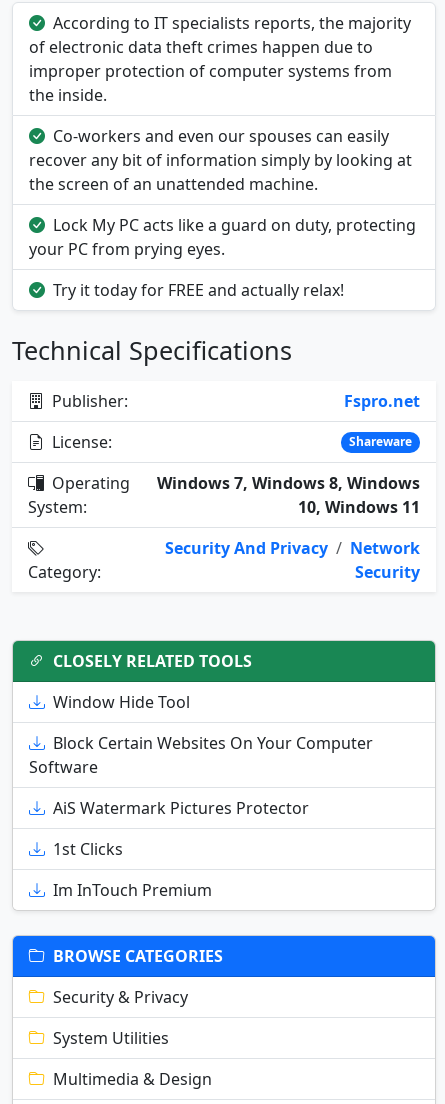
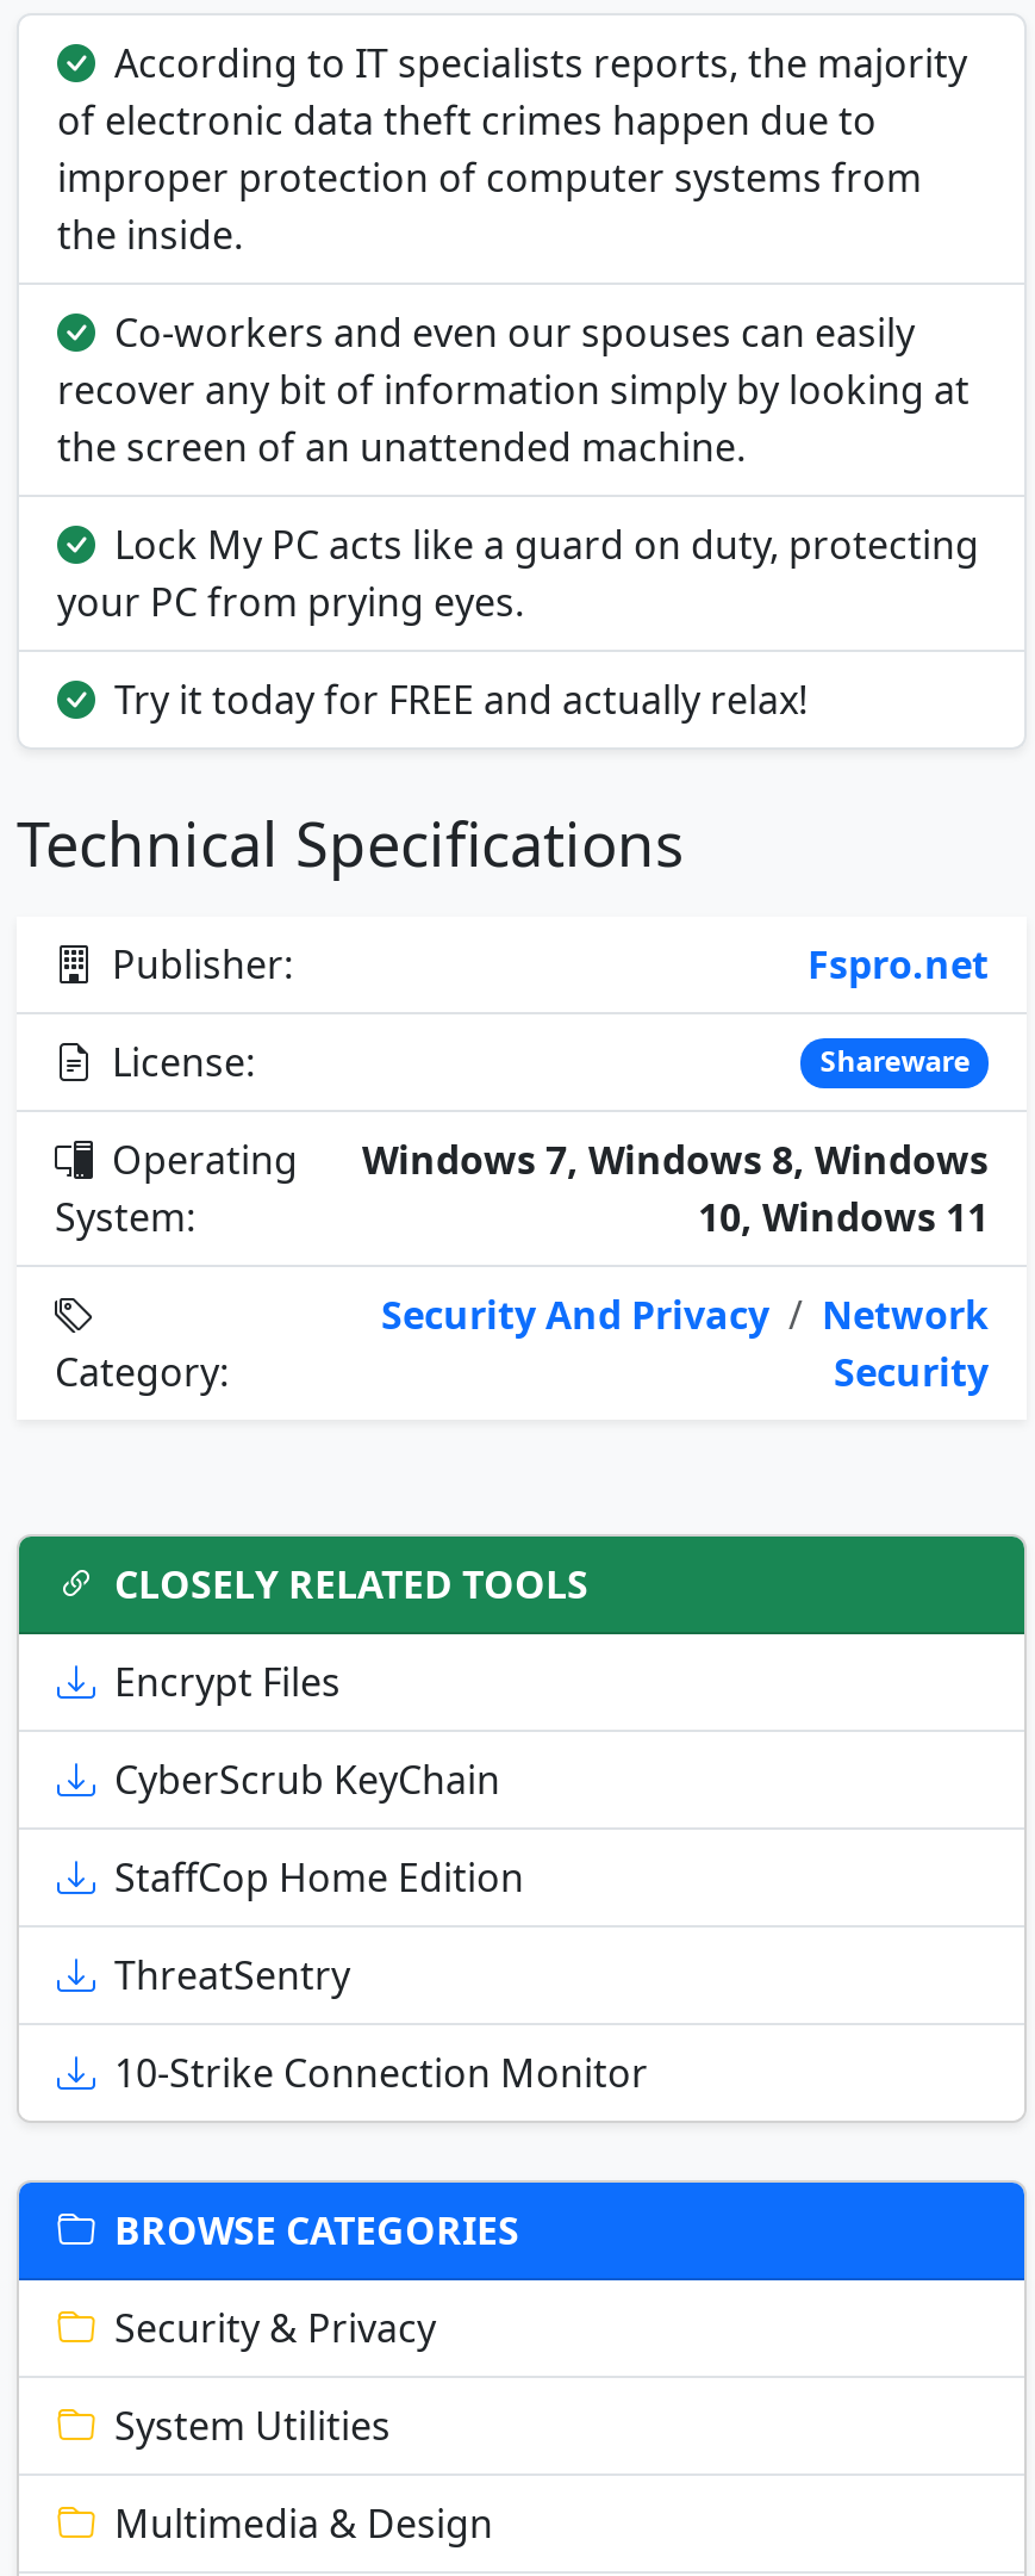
[53,691,190,713] Window Hide Tool -> [114,1657,341,1709] Encrypt Files
[29,732,373,778] Block Certain Websites On Your Computer | Software -> [114,1754,500,1807] CyberScrub KeyChain
[53,797,309,819] AiS Watermark Pictures Protector -> [114,1852,524,1905] StaffCop Home Edition
[53,838,123,860] 1st Clicks -> [114,1950,350,2002] ThreatSentry
[53,879,212,901] Im InTouch Premium -> [114,2048,648,2100] 10-Strike Connection Monitor

